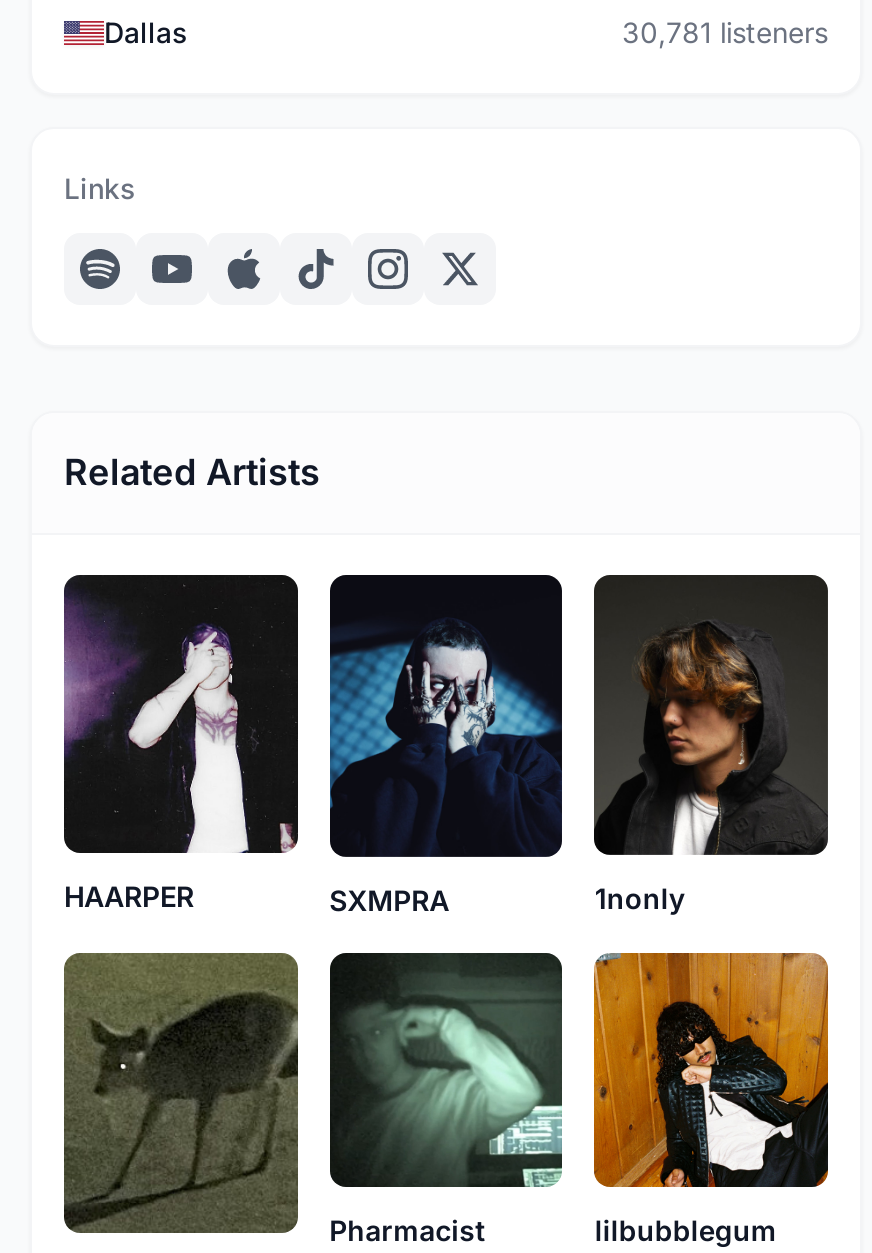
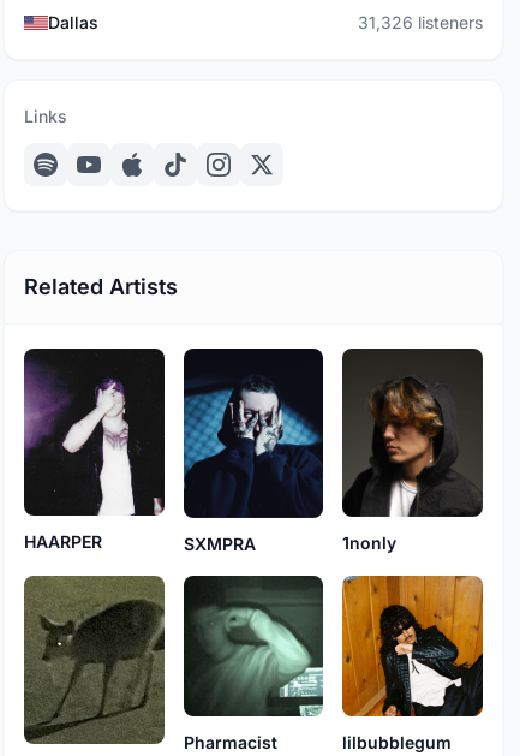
[622,15,828,49] 30,781 listeners -> [358,12,483,32] 31,326 listeners

